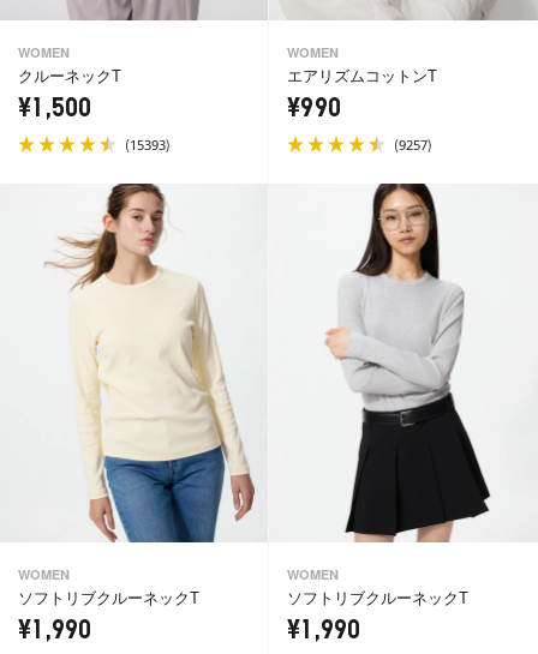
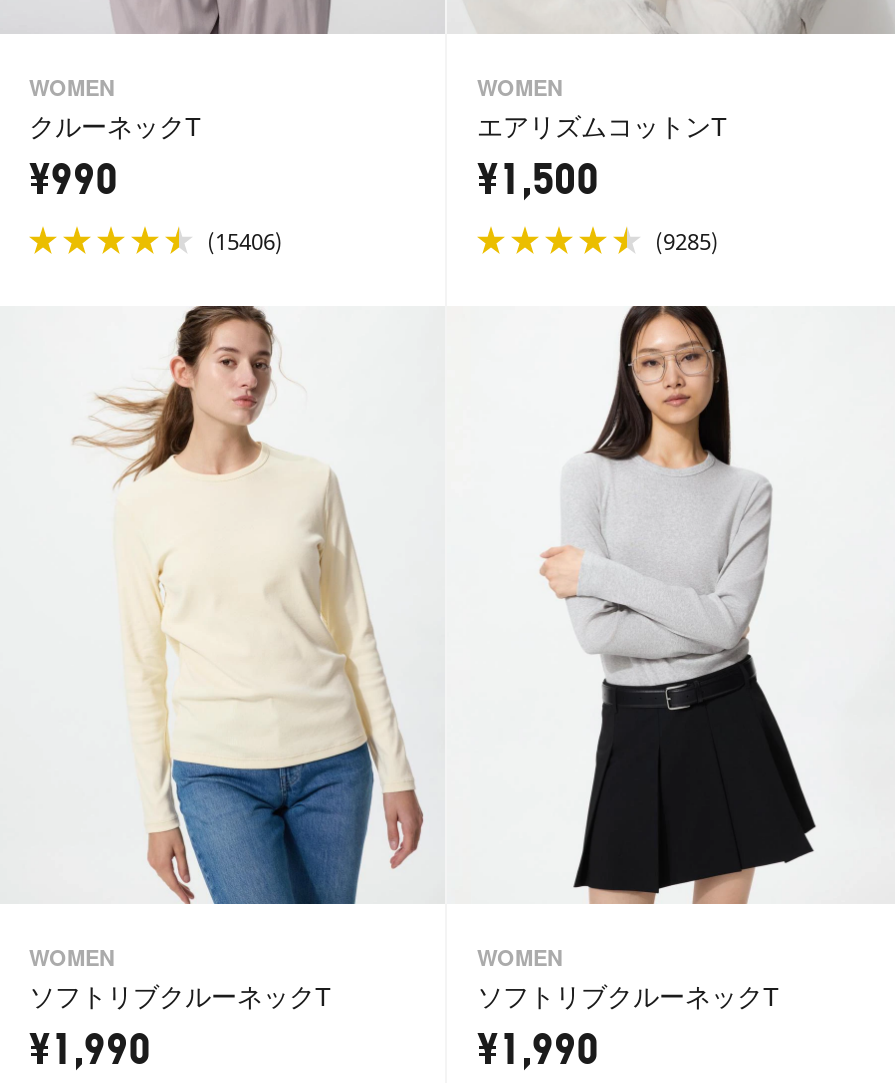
[18,91,92,122] ¥1,500 -> [29,152,119,204] ¥990
[287,91,341,122] ¥990 -> [477,152,600,204] ¥1,500
[125,134,171,153] (15393) -> [207,224,283,256] (15406)
[394,134,432,153] (9257) -> [655,224,719,256] (9285)

